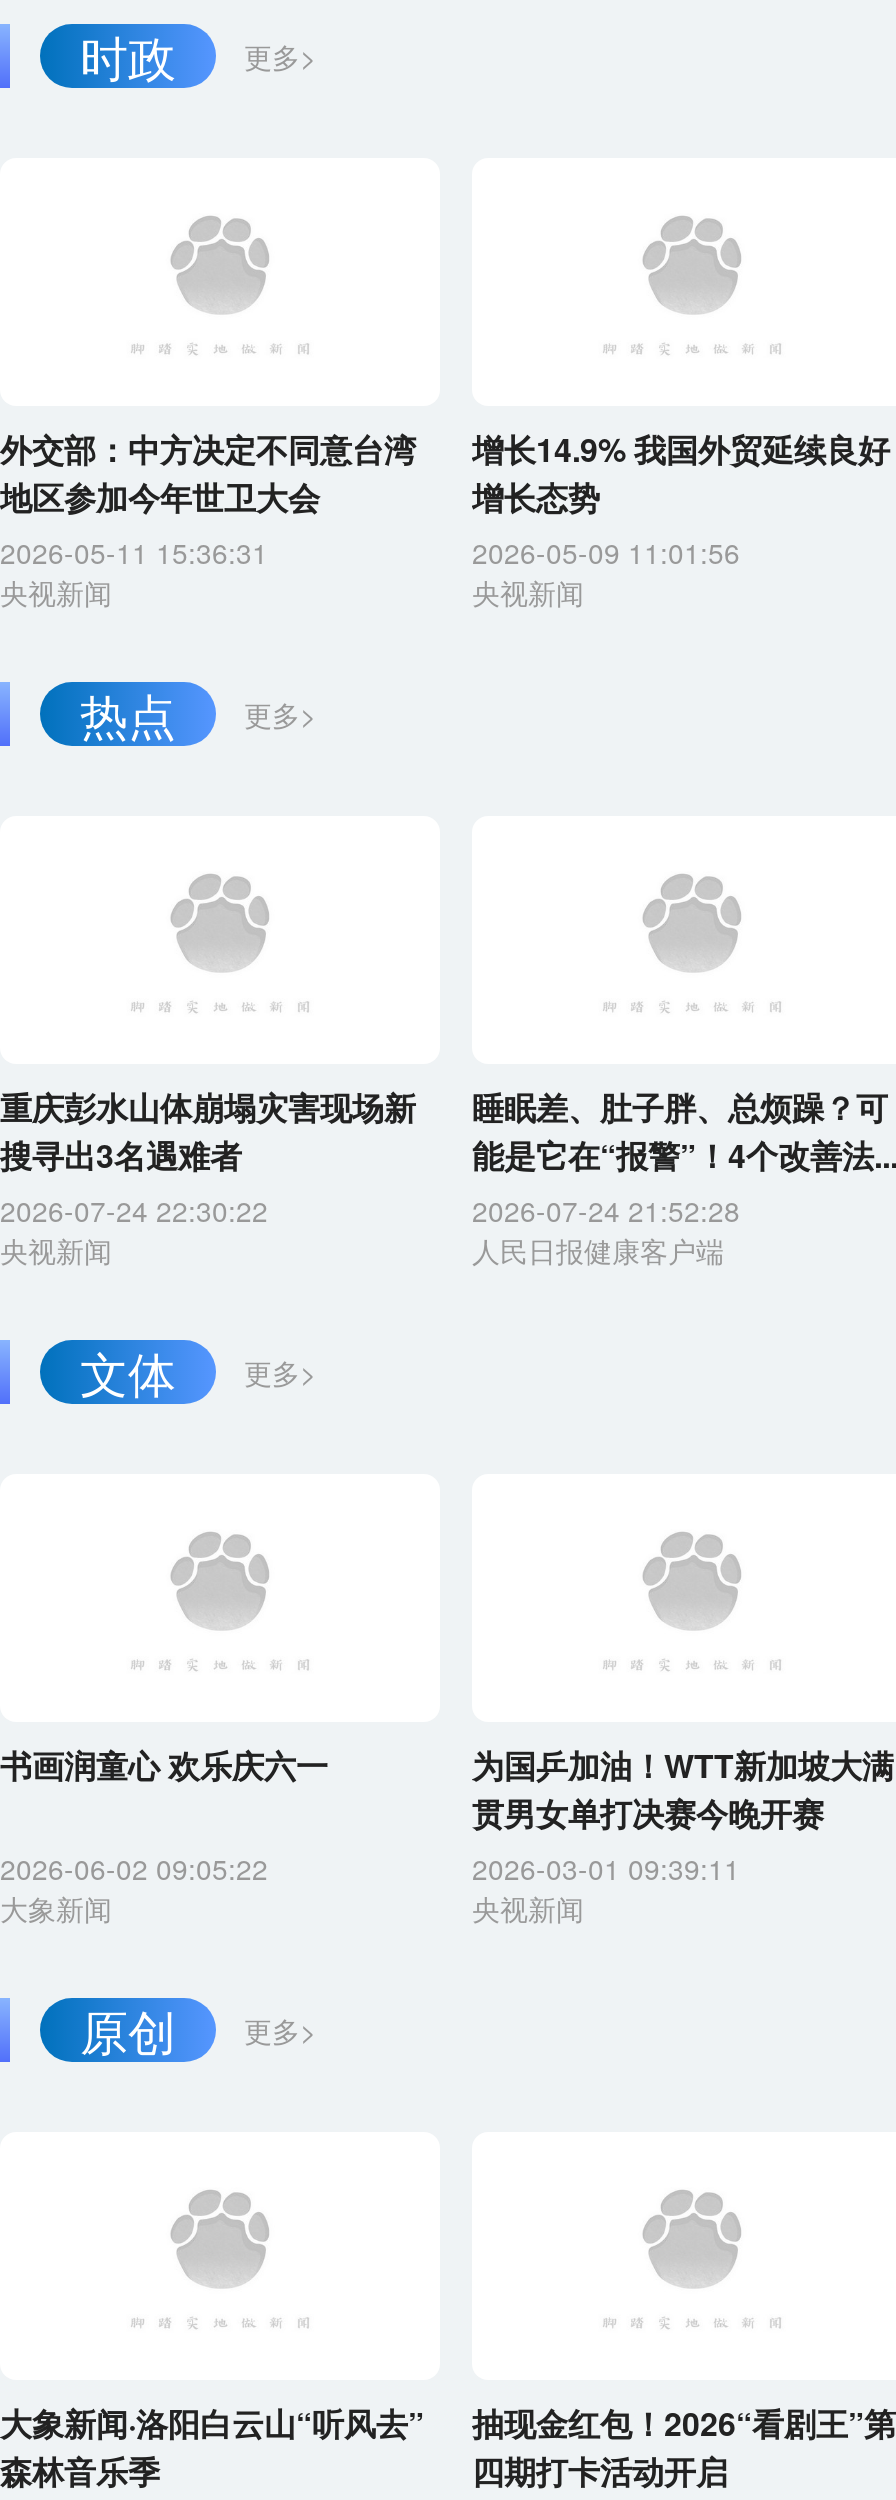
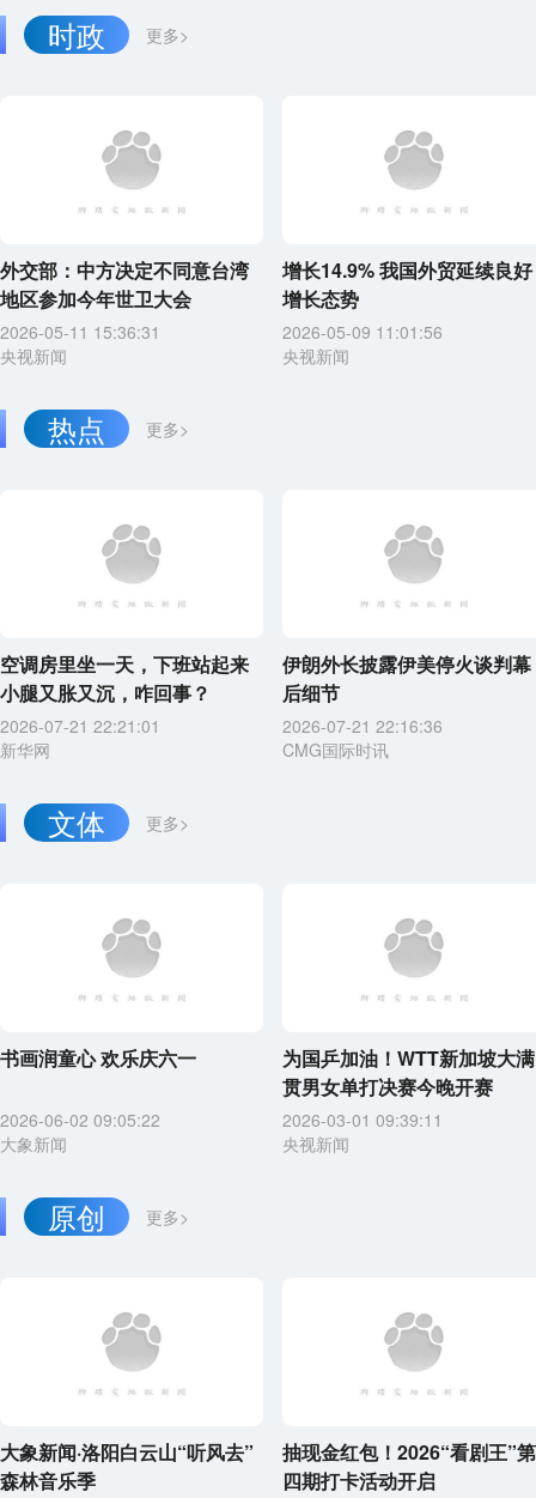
[0,1084,416,1270] 重庆彭水山体崩塌灾害现场新 | 搜寻出3名遇难者 | 2026-07-24 22:30:22 | 央视新闻 -> [0,650,249,762] 空调房里坐一天，下班站起来 | 小腿又胀又沉，咋回事？ | 2026-07-21 22:21:01 | 新华网
[472,1084,896,1270] 睡眠差、肚子胖、总烦躁？可 | 能是它在“报警”！4个改善法... | 2026-07-24 21:52:28 | 人民日报健康客户端 -> [282,650,531,762] 伊朗外长披露伊美停火谈判幕 | 后细节 | 2026-07-21 22:16:36 | CMG国际时讯

